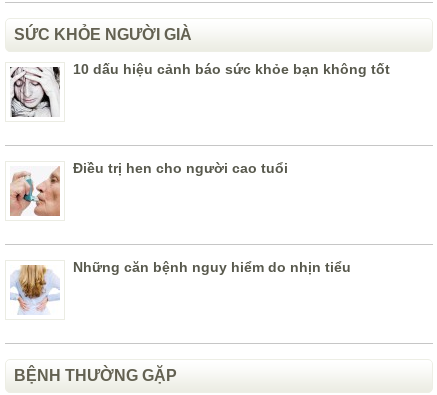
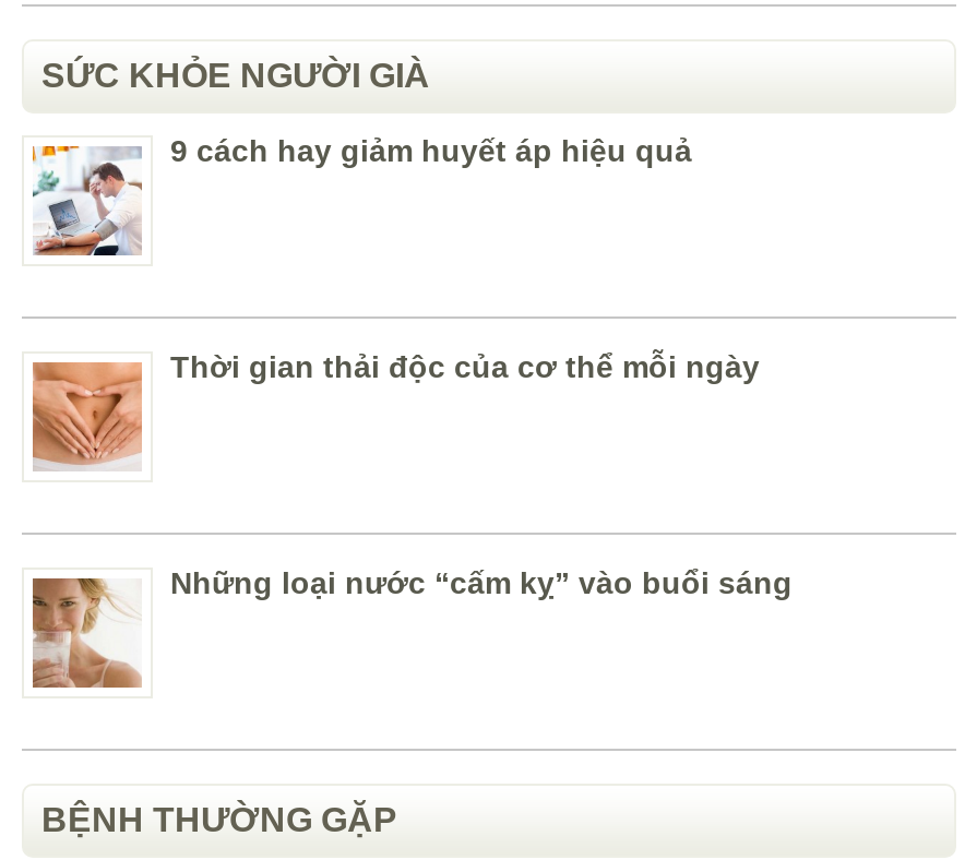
[10,61,390,118] [image] | 10 dấu hiệu cảnh báo sức khỏe bạn không tốt -> [31,132,692,258] [image] | 9 cách hay giảm huyết áp hiệu quả
[9,160,288,217] [image] | Điều trị hen cho người cao tuổi -> [31,349,760,471] [image] | Thời gian thải độc của cơ thể mỗi ngày
[10,259,351,315] [image] | Những căn bệnh nguy hiểm do nhịn tiểu -> [31,565,793,690] [image] | Những loại nước “cấm kỵ” vào buổi sáng

